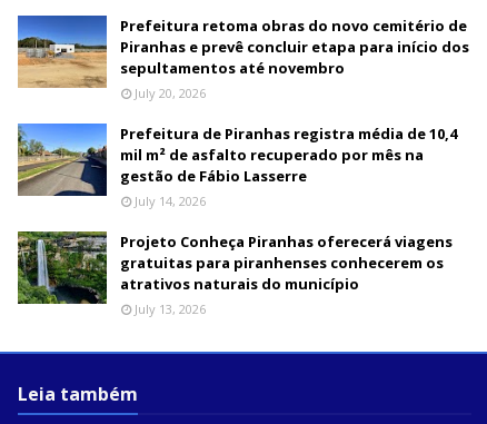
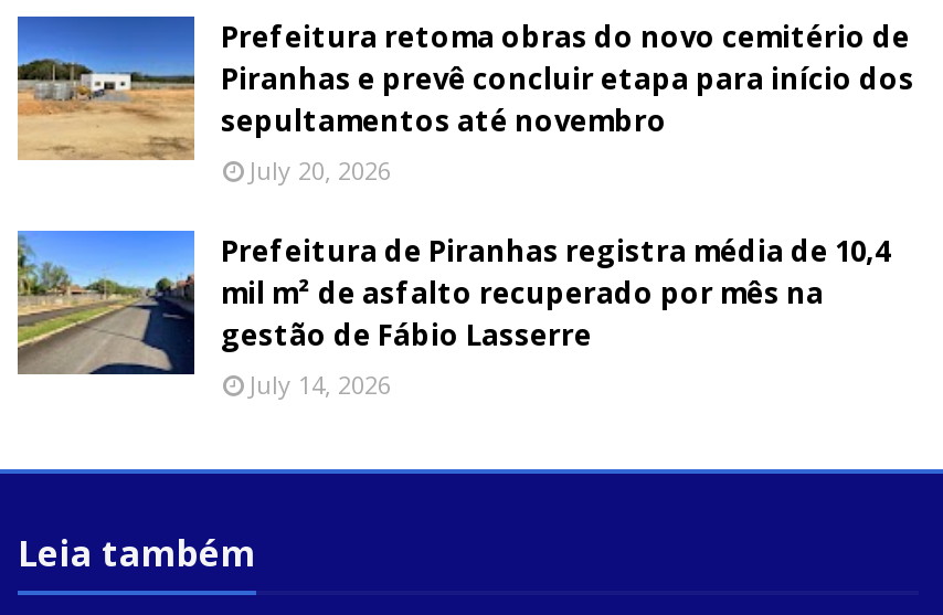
[17,230,453,317] [image] | Projeto Conheça Piranhas oferecerá viagens | gratuitas para piranhenses conhecerem os | atrativos naturais do município | July 13, 2026 -> none

